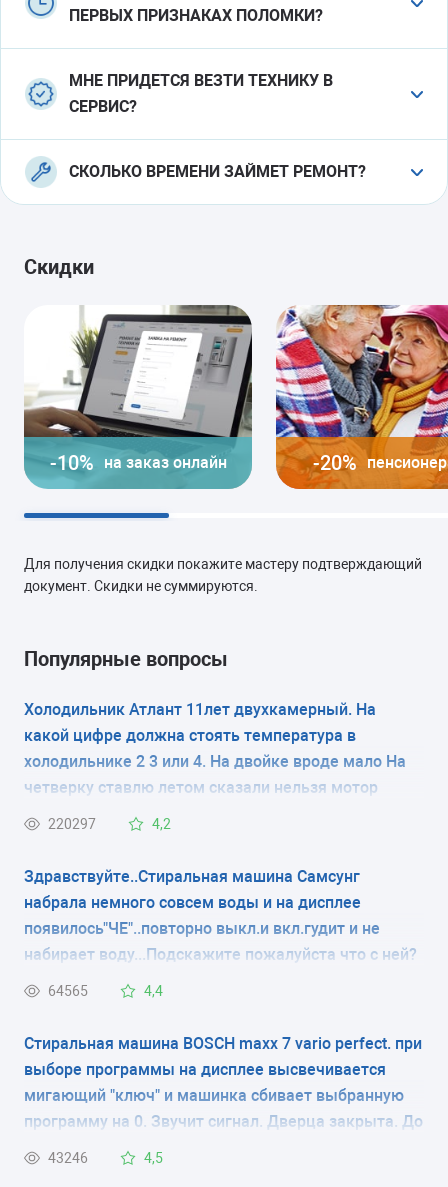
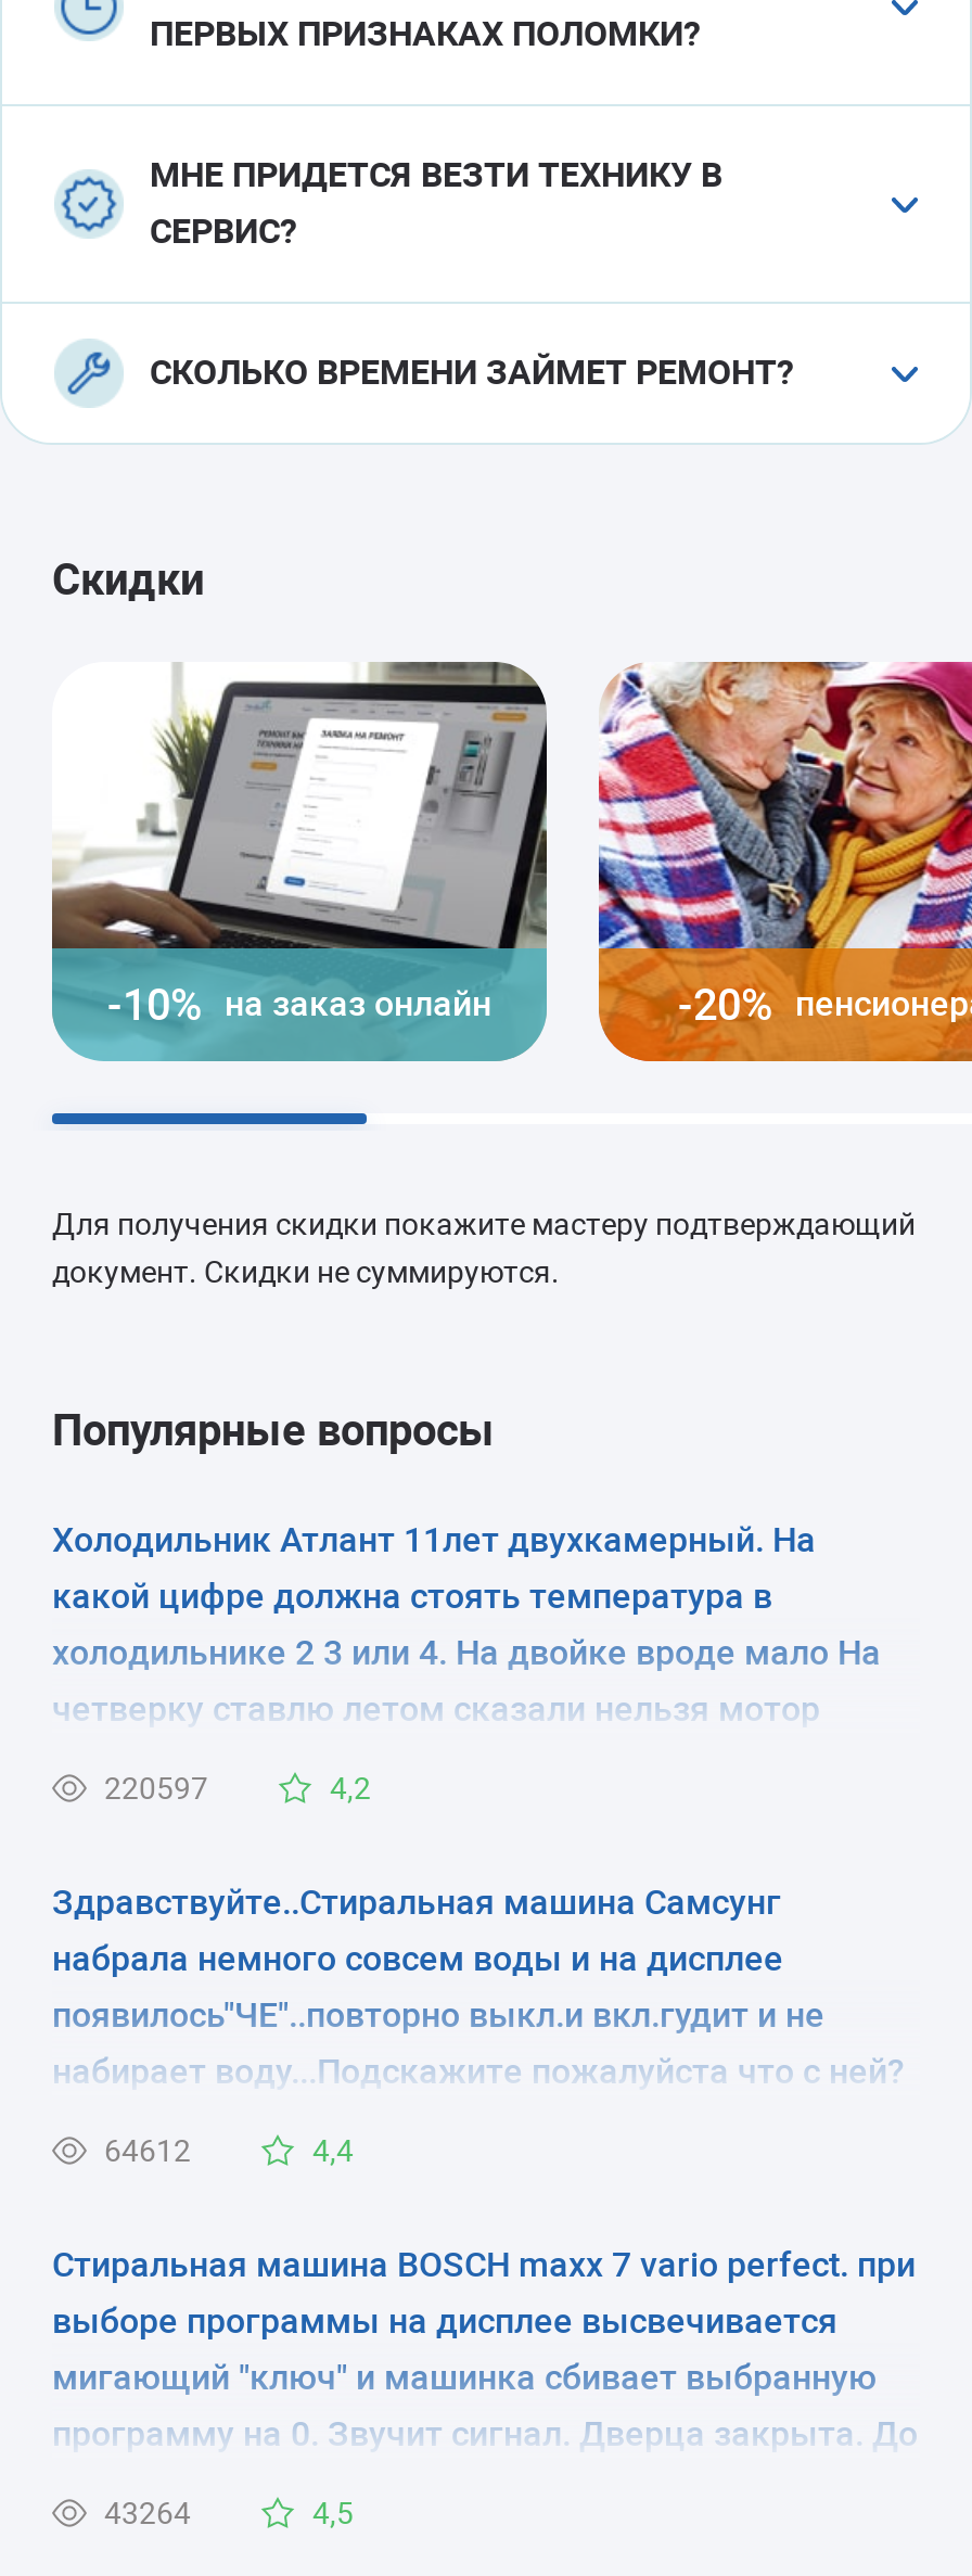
[48,816,96,832] 220297 -> [104,1771,208,1806] 220597
[48,983,88,999] 64565 -> [104,2133,191,2168] 64612
[48,1150,88,1166] 43246 -> [104,2496,191,2530] 43264

